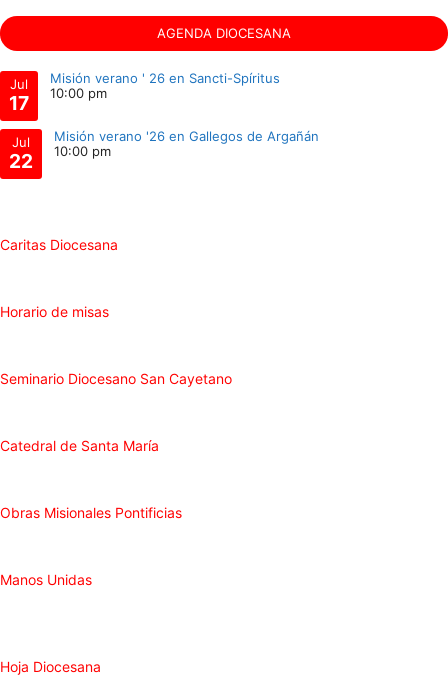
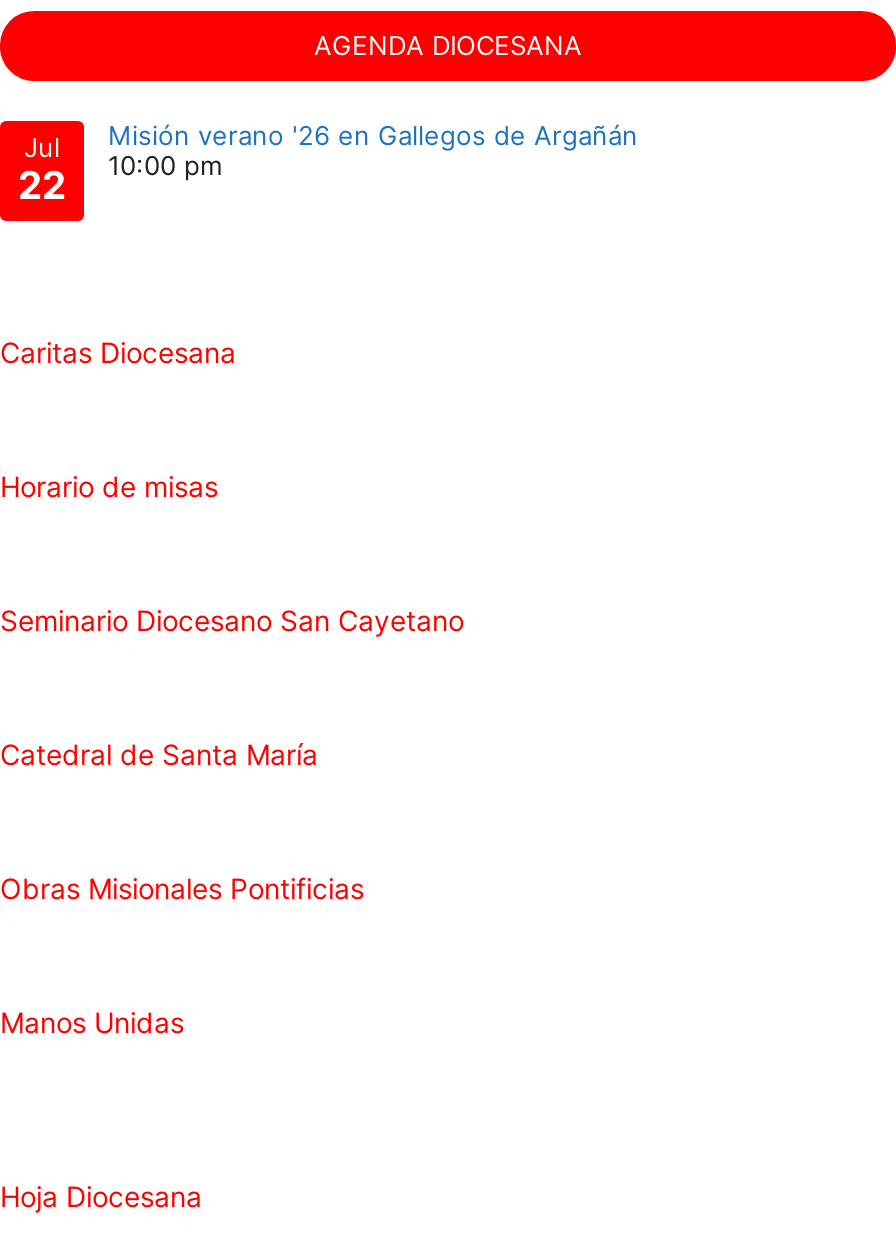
[12,69,280,149] Misión verano ' 26 en Sancti-Spíritus | 10:00 pm | Jul -> none
[9,90,29,114] 17 -> none

